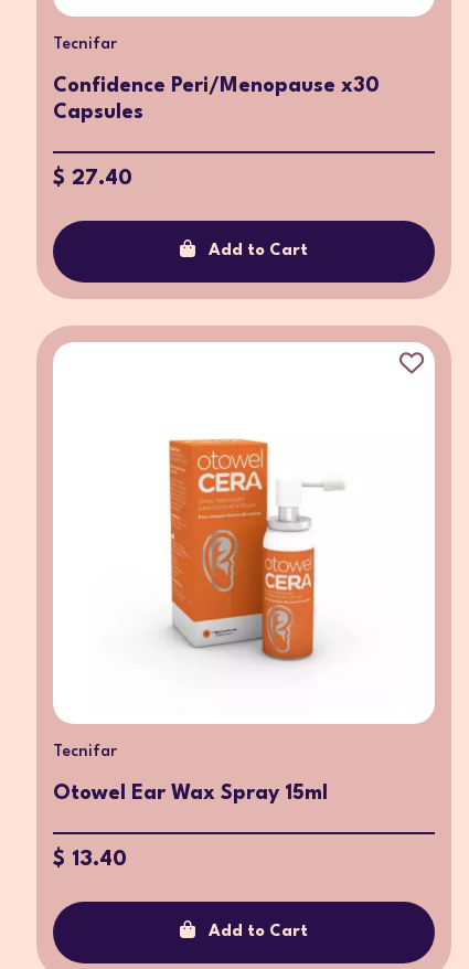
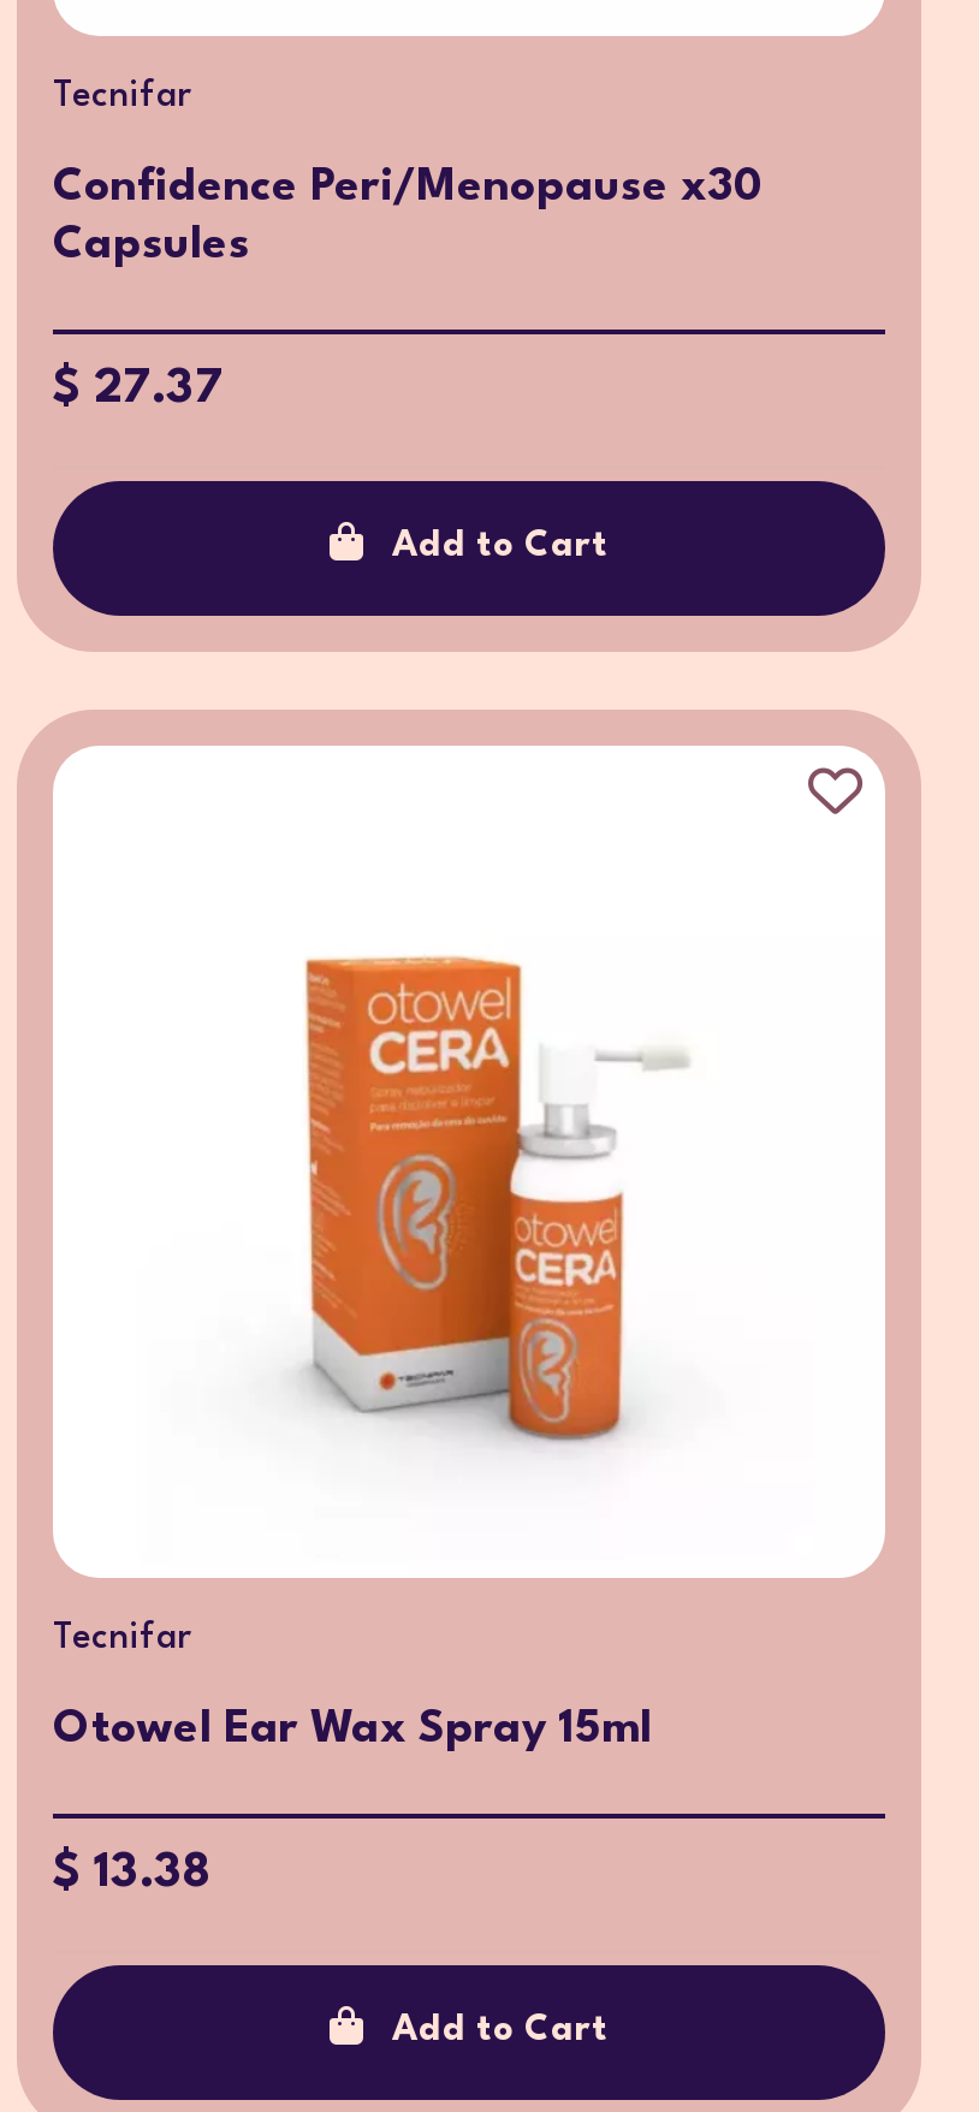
[53,167,132,189] $ 27.40 -> [53,364,224,413] $ 27.37
[53,848,127,870] $ 13.40 -> [53,1849,212,1897] $ 13.38

